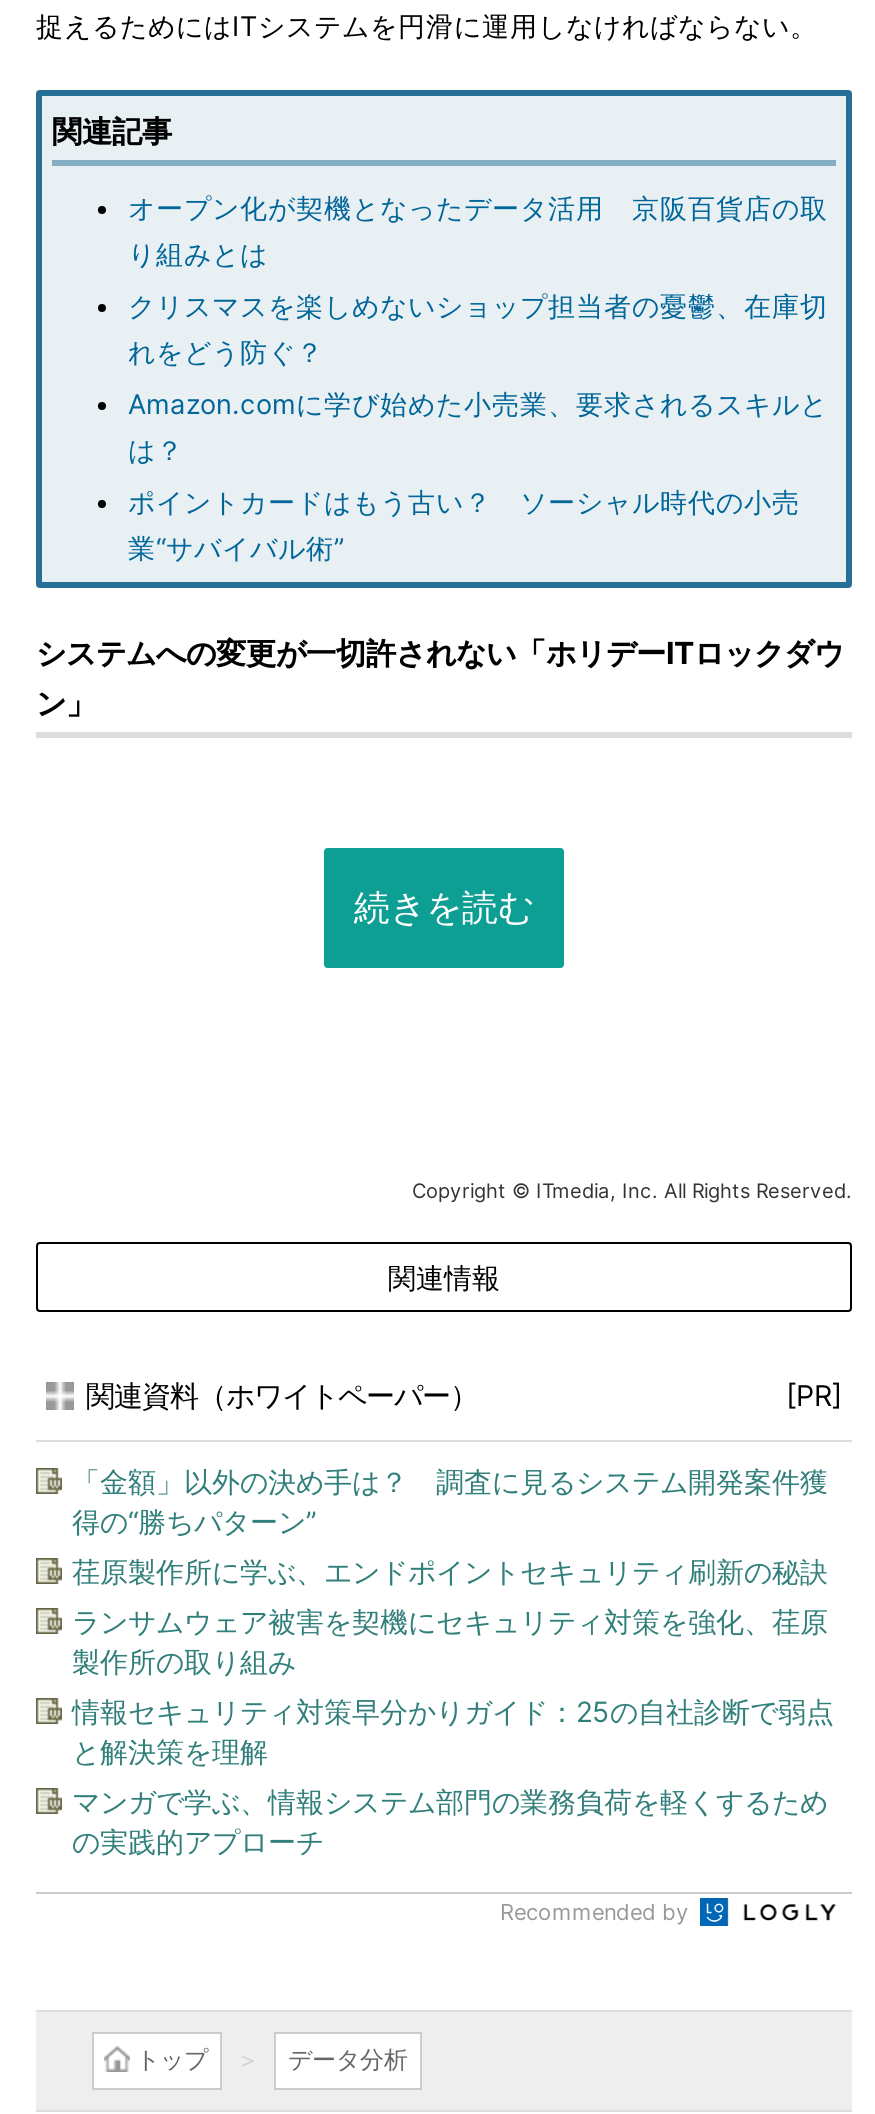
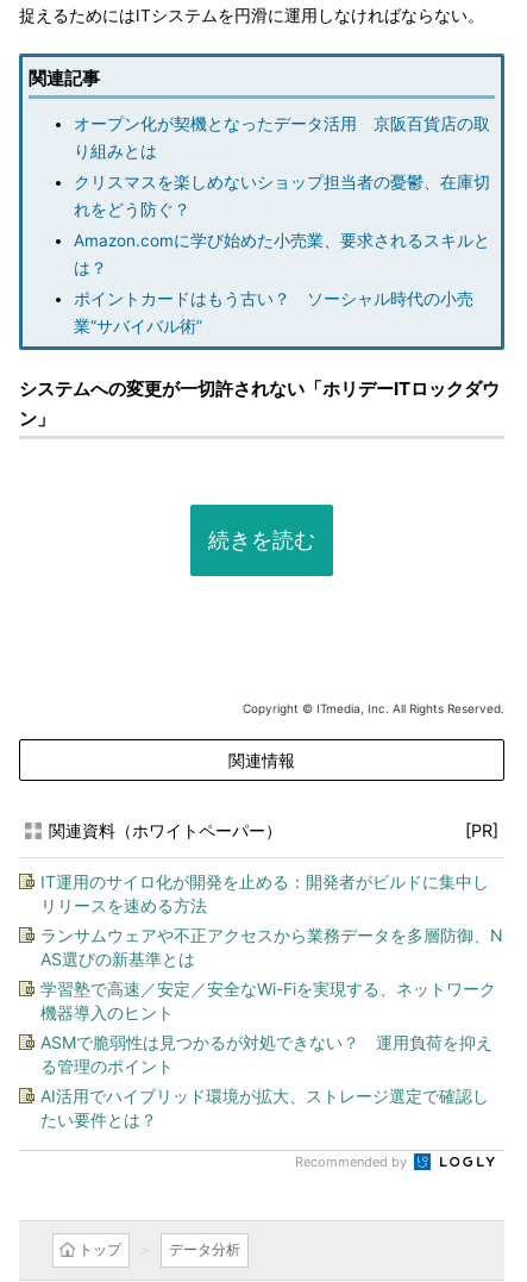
[72,1464,828,1538] 「金額」以外の決め手は？ 調査に見るシステム開発案件獲 | 得の“勝ちパターン” -> [40,871,489,915] IT運用のサイロ化が開発を止める：開発者がビルドに集中し | リリースを速める方法
[72,1554,828,1588] 荏原製作所に学ぶ、エンドポイントセキュリティ刷新の秘訣 -> [40,925,503,969] ランサムウェアや不正アクセスから業務データを多層防御、N | AS選びの新基準とは
[72,1604,828,1678] ランサムウェア被害を契機にセキュリティ対策を強化、荏原 | 製作所の取り組み -> [40,978,496,1023] 学習塾で高速／安定／安全なWi-Fiを実現する、ネットワーク | 機器導入のヒント
[72,1694,834,1768] 情報セキュリティ対策早分かりガイド：25の自社診断で弱点 | と解決策を理解 -> [40,1032,493,1076] ASMで脆弱性は見つかるが対処できない？ 運用負荷を抑え | る管理のポイント
[72,1784,828,1858] マンガで学ぶ、情報システム部門の業務負荷を軽くするため | の実践的アプローチ -> [40,1086,489,1130] AI活用でハイブリッド環境が拡大、ストレージ選定で確認し | たい要件とは？

